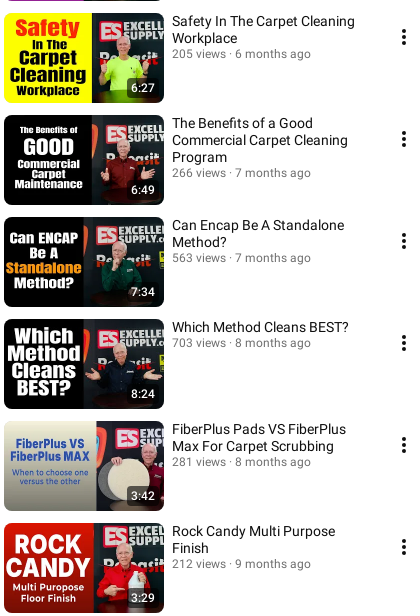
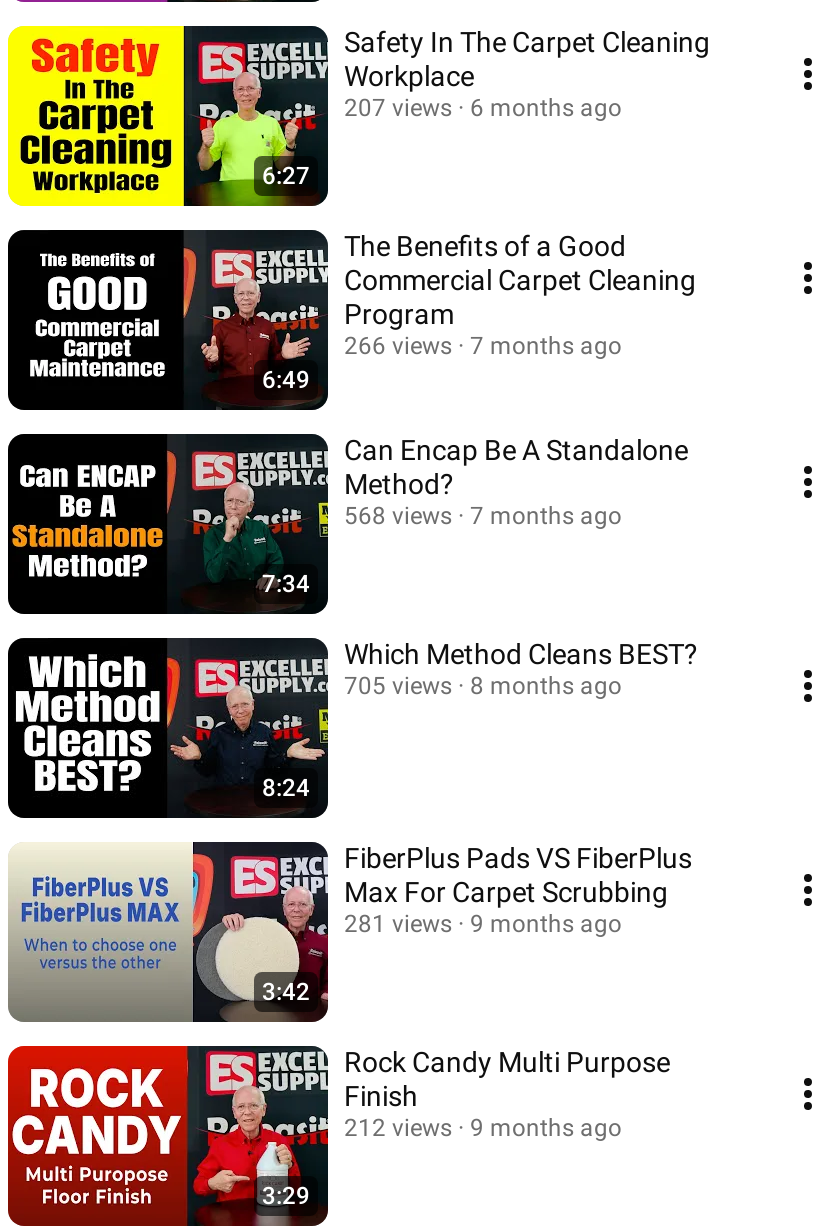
[172,47,311,61] 205 views 6 months ago -> [344,94,622,122] 207 views 6 months ago
[172,251,311,265] 563 views 7 months ago -> [344,502,622,530] 568 views 7 months ago
[172,336,311,350] 703 views 8 months ago -> [344,672,622,700] 705 views 8 months ago
[172,455,311,469] 281 views 8 months ago -> [344,910,622,938] 281 views 9 months ago

